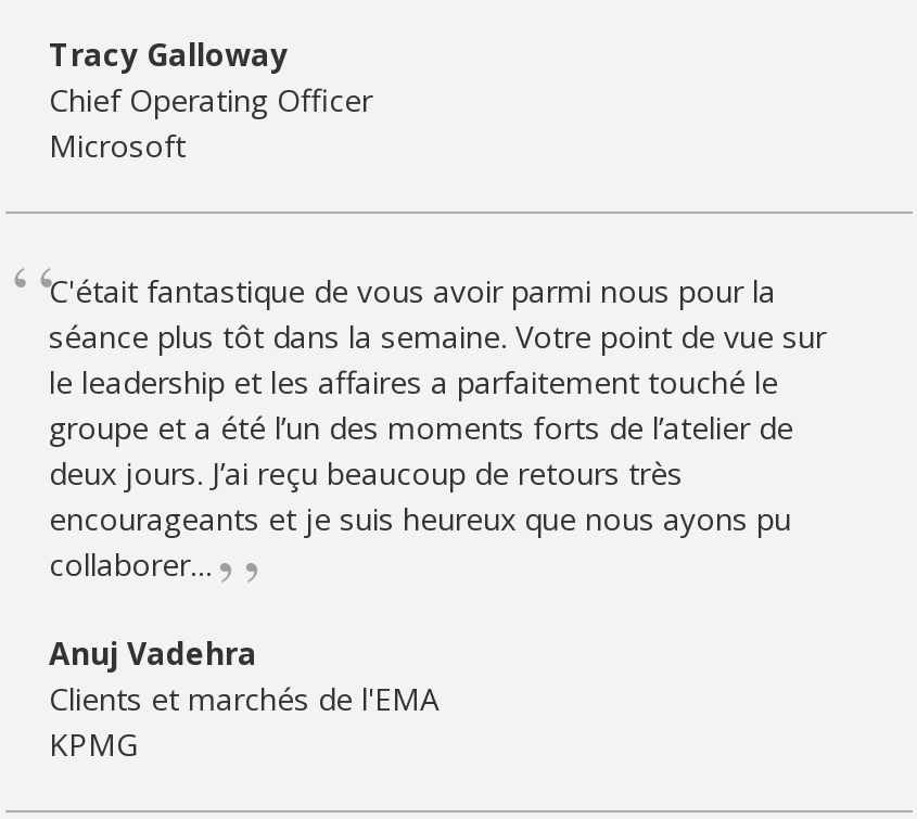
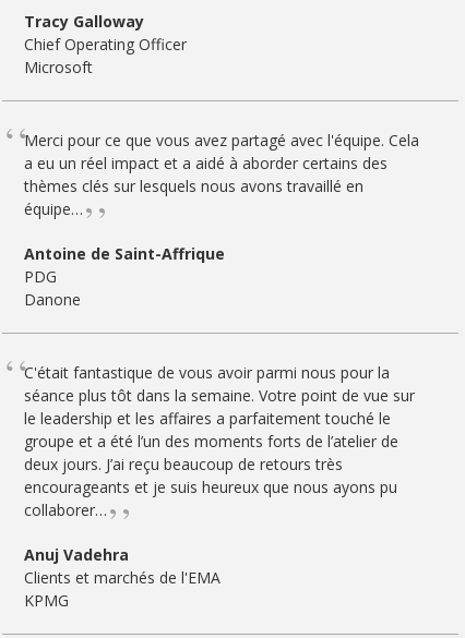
none -> [24,130,419,310] Merci pour ce que vous avez partagé avec l'équipe. Cela | a eu un réel impact et a aidé à aborder certains des | thèmes clés sur lesquels nous avons travaillé en | équipe… | Antoine de Saint-Affrique | PDG | Danone

